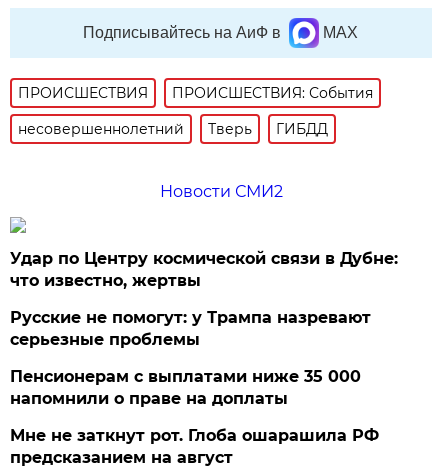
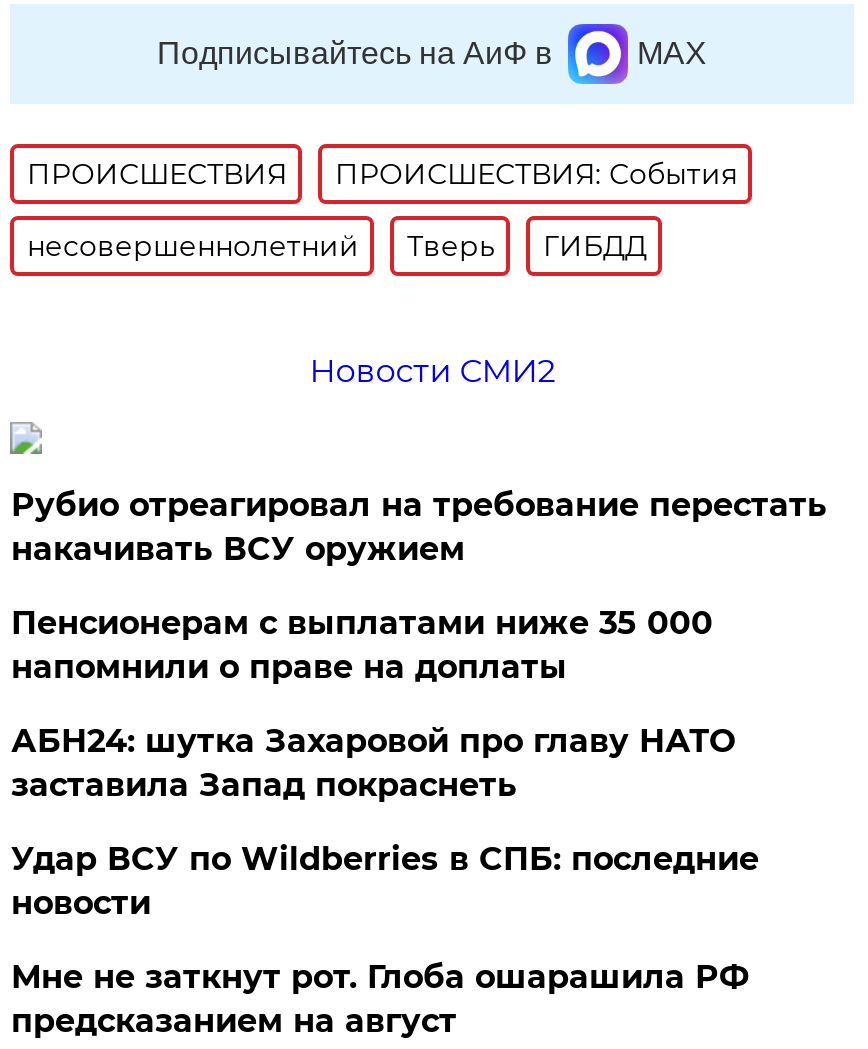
[10,249,398,349] Удар по Центру космической связи в Дубне: | что известно, жертвы | Русские не помогут: у Трампа назревают | серьезные проблемы -> [11,486,827,568] Рубио отреагировал на требование перестать | накачивать ВСУ оружием
moved [10,367,361,408] -> [11,604,713,686]: Пенсионерам с выплатами ниже 35 000 | напомнили о праве на доплаты
none -> [11,722,759,922] АБН24: шутка Захаровой про главу НАТО | заставила Запад покраснеть | Удар ВСУ по Wildberries в СПБ: последние | новости

